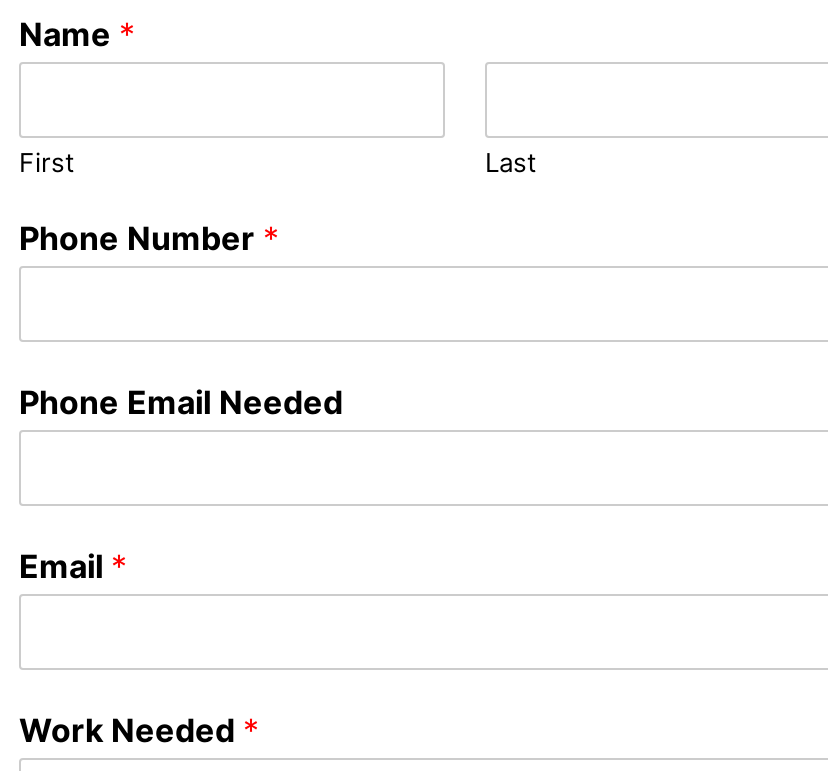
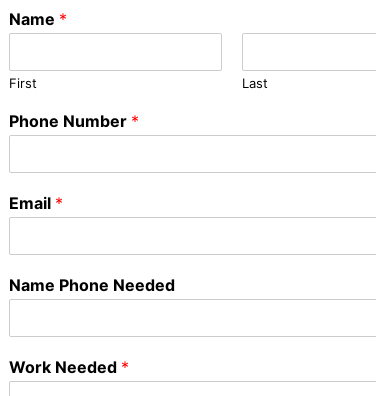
[19,382,343,422] Phone Email Needed -> none
moved [19,546,127,586] -> [9,193,63,213]: Email *
none -> [9,275,175,295] Name Phone Needed

